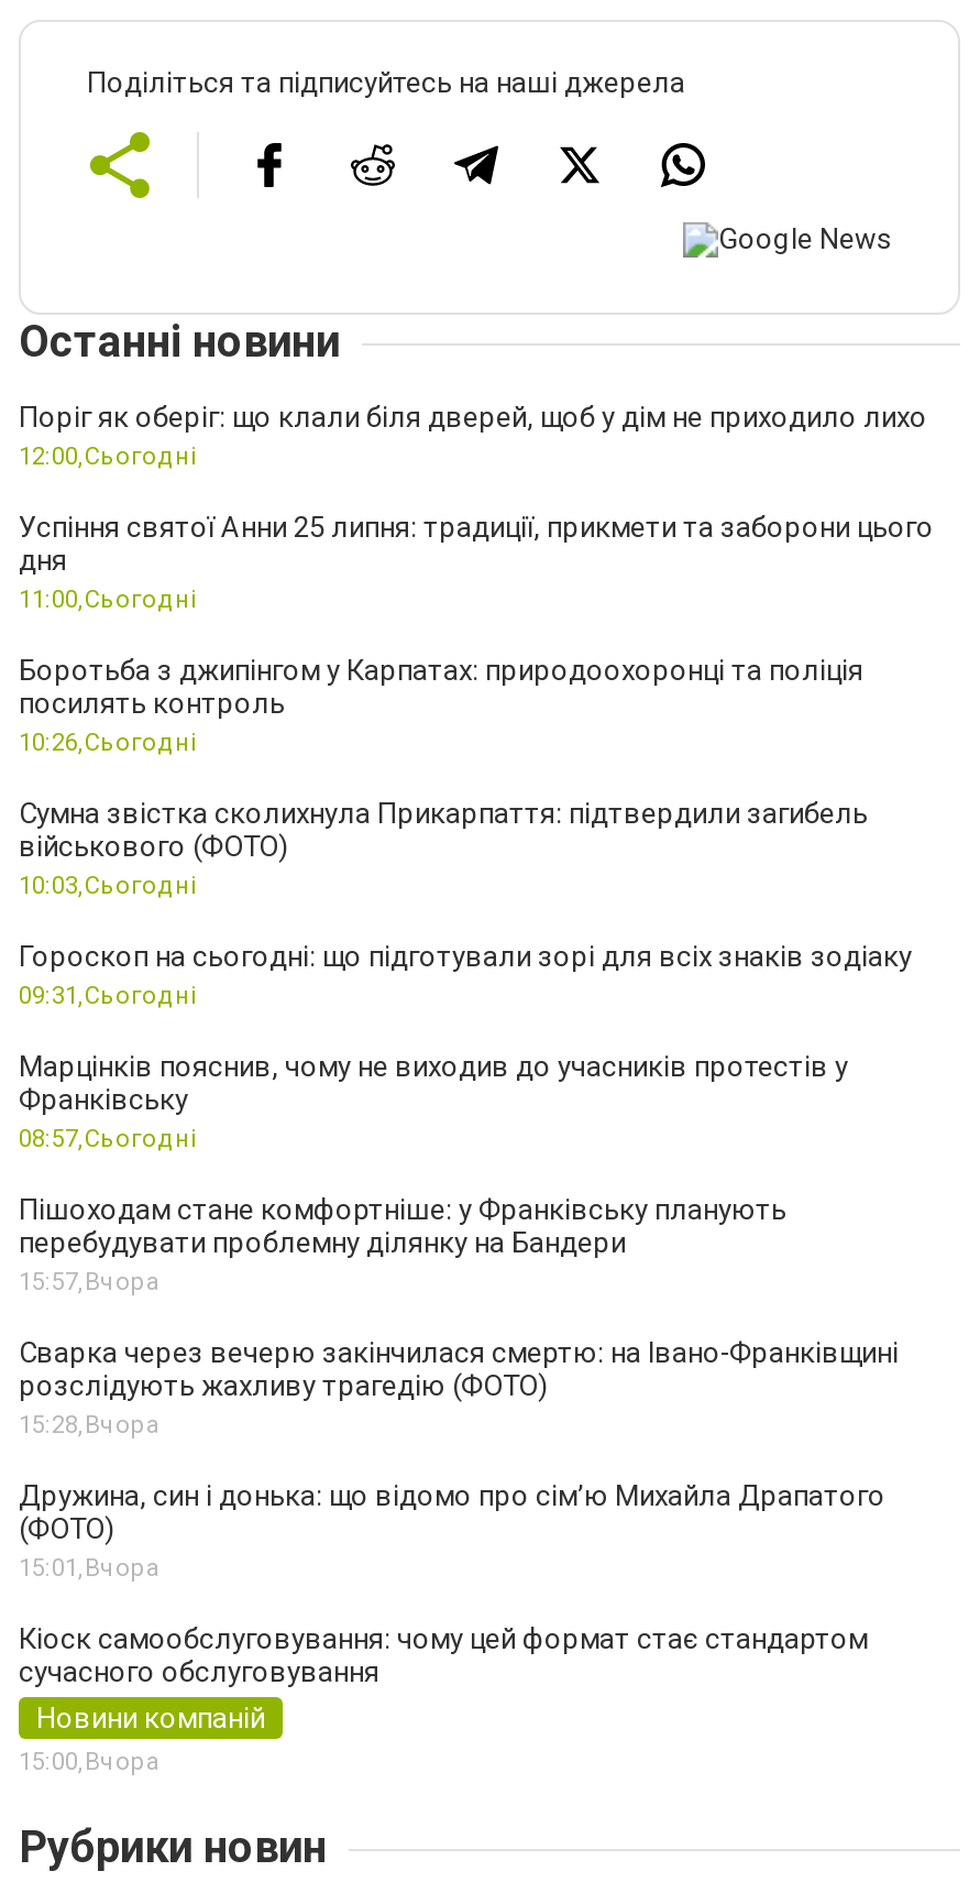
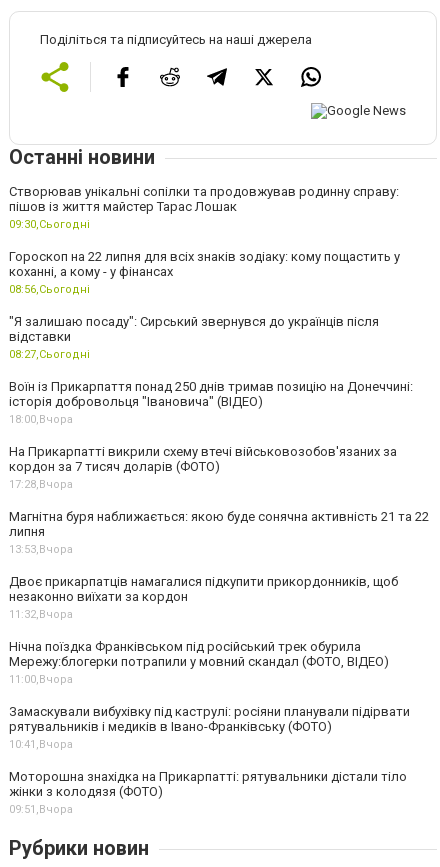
[19,400,927,470] Поріг як оберіг: що клали біля дверей, щоб у дім не приходило лихо | 12:00,Сьогодні -> [9,184,399,231] Створював унікальні сопілки та продовжував родинну справу: | пішов із життя майстер Тарас Лошак | 09:30,Сьогодні
[19,510,934,613] Успіння святої Анни 25 липня: традиції, прикмети та заборони цього | дня | 11:00,Сьогодні -> [9,249,400,296] Гороскоп на 22 липня для всіх знаків зодіаку: кому пощастить у | коханні, а кому - у фінансах | 08:56,Сьогодні
[19,653,863,757] Боротьба з джипінгом у Карпатах: природоохоронці та поліція | посилять контроль | 10:26,Сьогодні -> [9,314,379,361] "Я залишаю посаду": Сирський звернувся до українців після | відставки | 08:27,Сьогодні
[19,796,868,900] Сумна звістка сколихнула Прикарпаття: підтвердили загибель | військового (ФОТО) | 10:03,Сьогодні -> [9,379,413,426] Воїн із Прикарпаття понад 250 днів тримав позицію на Донеччині: | історія добровольця "Івановича" (ВІДЕО) | 18:00,Вчора
[19,939,912,1010] Гороскоп на сьогодні: що підготували зорі для всіх знаків зодіаку | 09:31, Сьогодні -> [9,444,397,491] На Прикарпатті викрили схему втечі військовозобов'язаних за | кордон за 7 тисяч доларів (ФОТО) | 17:28,Вчора
[19,1049,848,1153] Марцінків пояснив, чому не виходив до учасників протестів у | Франківську | 08:57,Сьогодні -> [9,509,429,556] Магнітна буря наближається: якою буде сонячна активність 21 та 22 | липня | 13:53,Вчора
[19,1192,786,1296] Пішоходам стане комфортніше: у Франківську планують | перебудувати проблемну ділянку на Бандери | 15:57, Вчора -> [9,574,398,621] Двоє прикарпатців намагалися підкупити прикордонників, щоб | незаконно виїхати за кордон | 11:32, Вчора
[19,1335,899,1439] Сварка через вечерю закінчилася смертю: на Івано-Франківщині | розслідують жахливу трагедію (ФОТО) | 15:28, Вчора -> [9,639,389,686] Нічна поїздка Франківськом під російський трек обурила | Мережу:блогерки потрапили у мовний скандал (ФОТО, ВІДЕО) | 11:00, Вчора
[19,1479,885,1582] Дружина, син і донька: що відомо про сім’ю Михайла Драпатого | (ФОТО) | 15:01, Вчора -> [9,704,410,751] Замаскували вибухівку під каструлі: росіяни планували підірвати | рятувальників і медиків в Івано-Франківську (ФОТО) | 10:41, Вчора
[19,1622,868,1776] Кіоск самообслуговування: чому цей формат стає стандартом | сучасного обслуговування | Новини компаній | 15:00, Вчора -> [9,769,407,816] Моторошна знахідка на Прикарпатті: рятувальники дістали тіло | жінки з колодязя (ФОТО) | 09:51, Вчора

